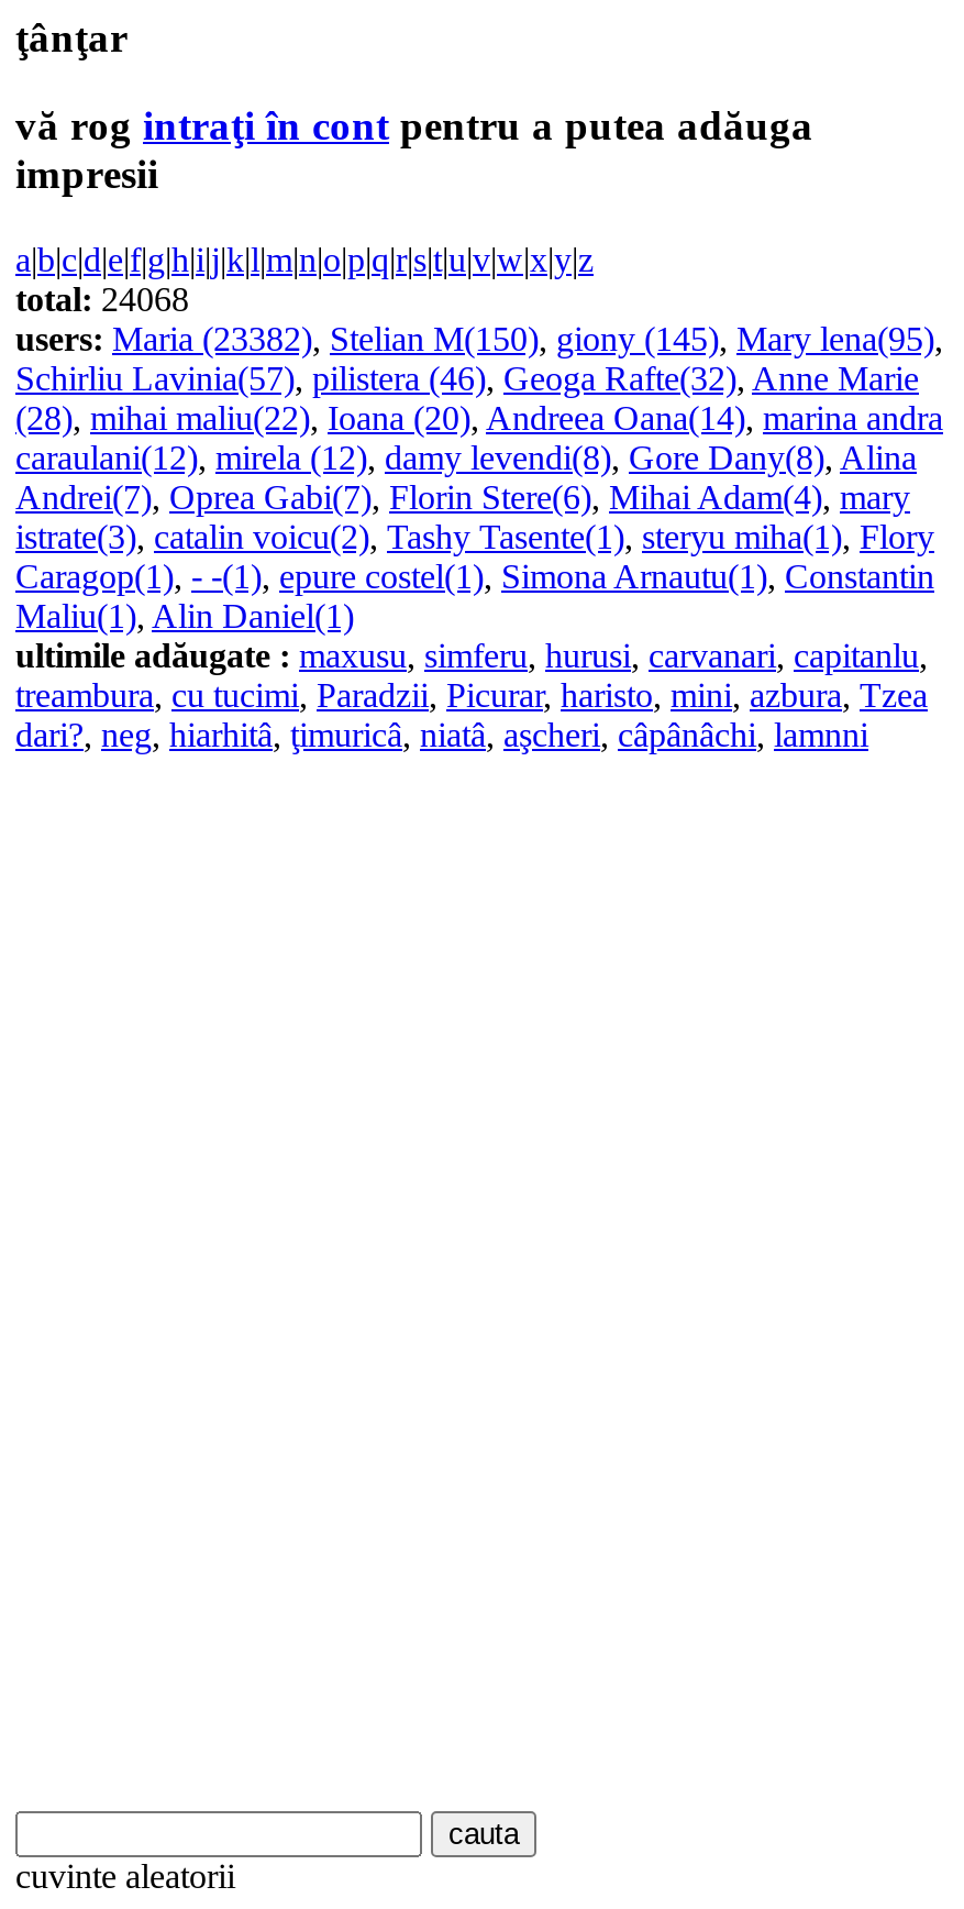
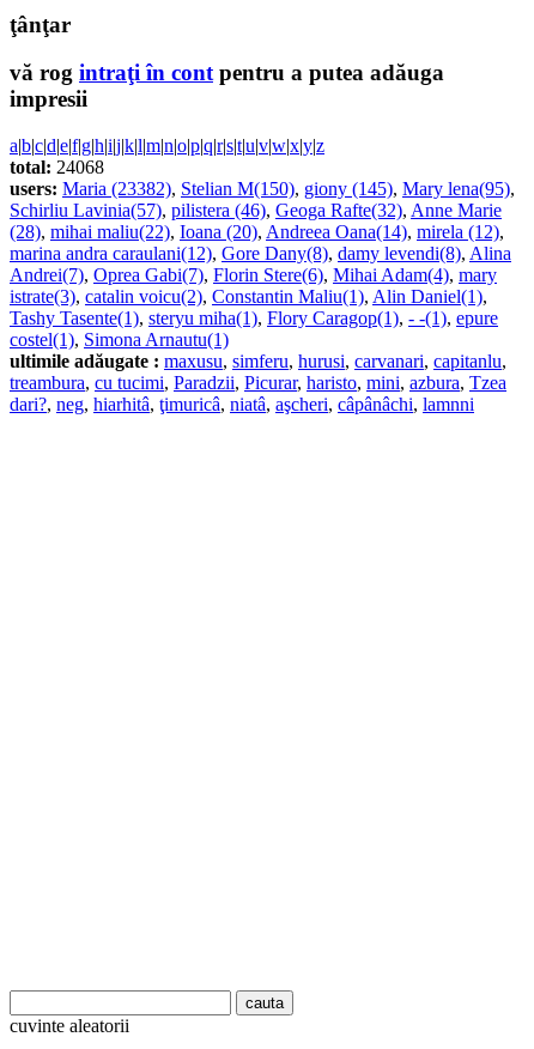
[15,399,943,437] (28), mihai maliu(22), Ioana (20), Andreea Oana(14), marina andra -> [10,222,504,242] (28), mihai maliu(22), Ioana (20), Andreea Oana(14), mirela (12),
[15,439,917,476] caraulani(12), mirela (12), damy levendi(8), Gore Dany(8), Alina -> [10,243,511,263] marina andra caraulani(12), Gore Dany(8), damy levendi(8), Alina
[15,518,934,635] istrate(3), catalin voicu(2), Tashy Tasente(1), steryu miha(1), Flory | Caragop(1), - -(1), epure costel(1), Simona Arnautu(1), Constantin | Maliu(1), Alin Daniel(1) -> [10,286,498,350] istrate(3), catalin voicu(2), Constantin Maliu(1), Alin Daniel(1), | Tashy Tasente(1), steryu miha(1), Flory Caragop(1), - -(1), epure | costel(1), Simona Arnautu(1)

